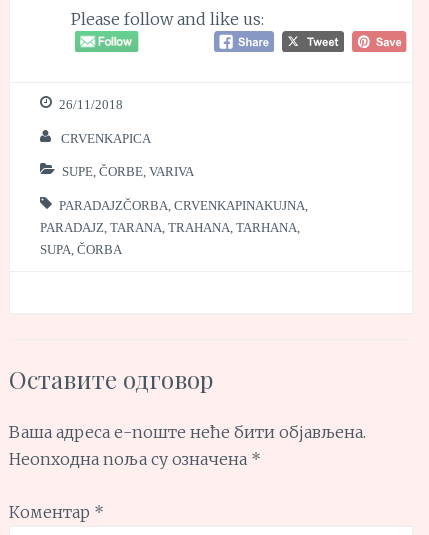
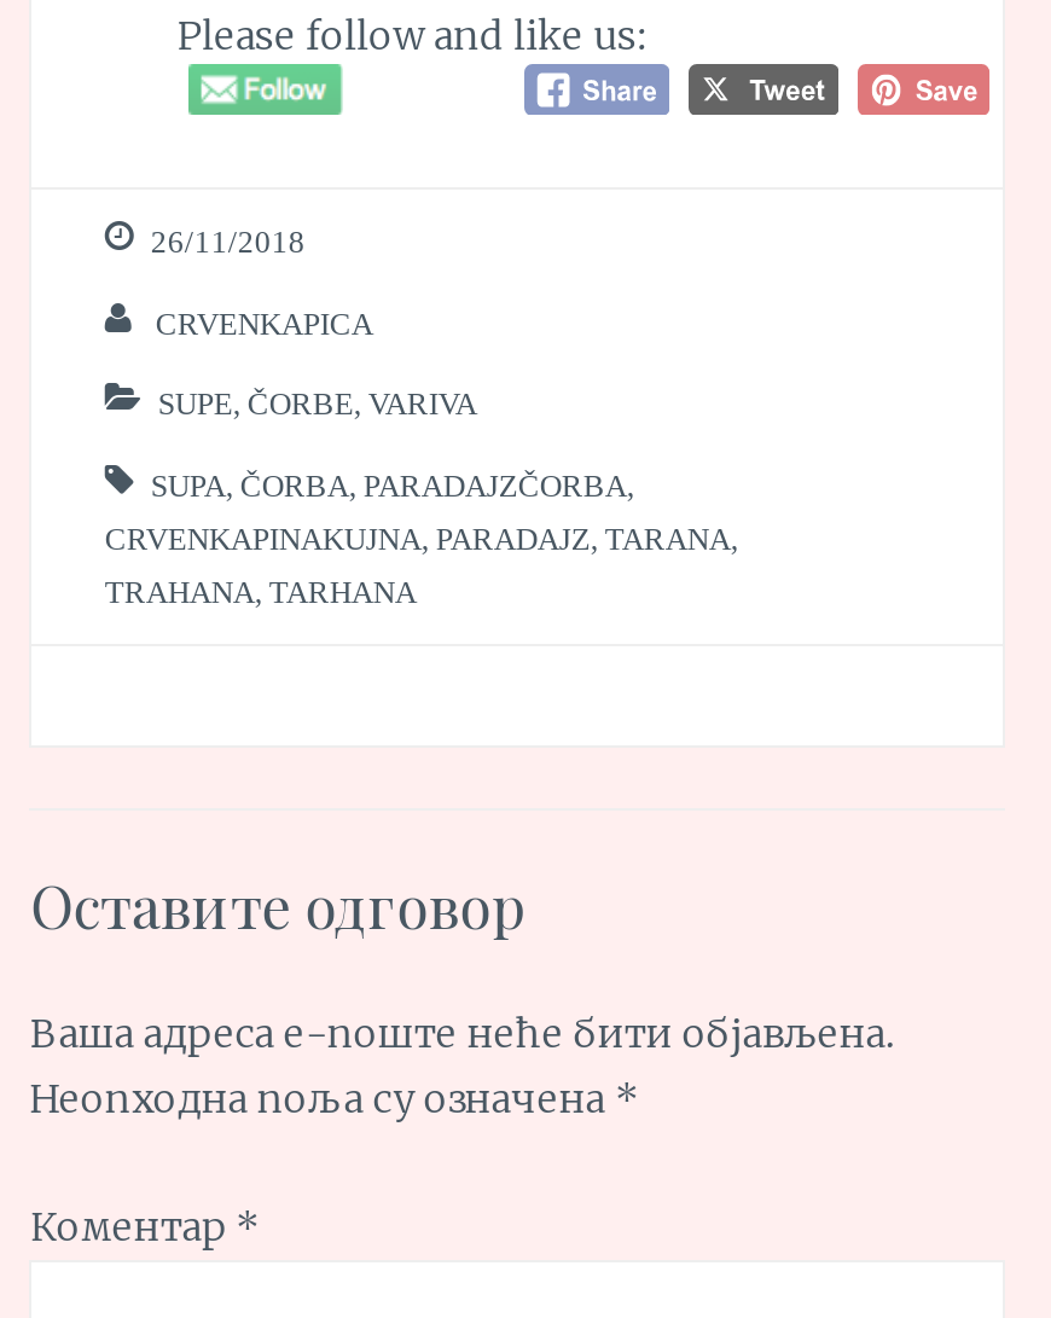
[59,199,308,212] PARADAJZČORBA, CRVENKAPINAKUJNA, -> [151,469,634,500] SUPA, ČORBA, PARADAJZČORBA,
[40,221,300,234] PARADAJZ, TARANA, TRAHANA, TARHANA, -> [105,522,738,554] CRVENKAPINAKUJNA, PARADAJZ, TARANA,
[40,243,122,256] SUPA, ČORBA -> [105,575,417,607] TRAHANA, TARHANA

